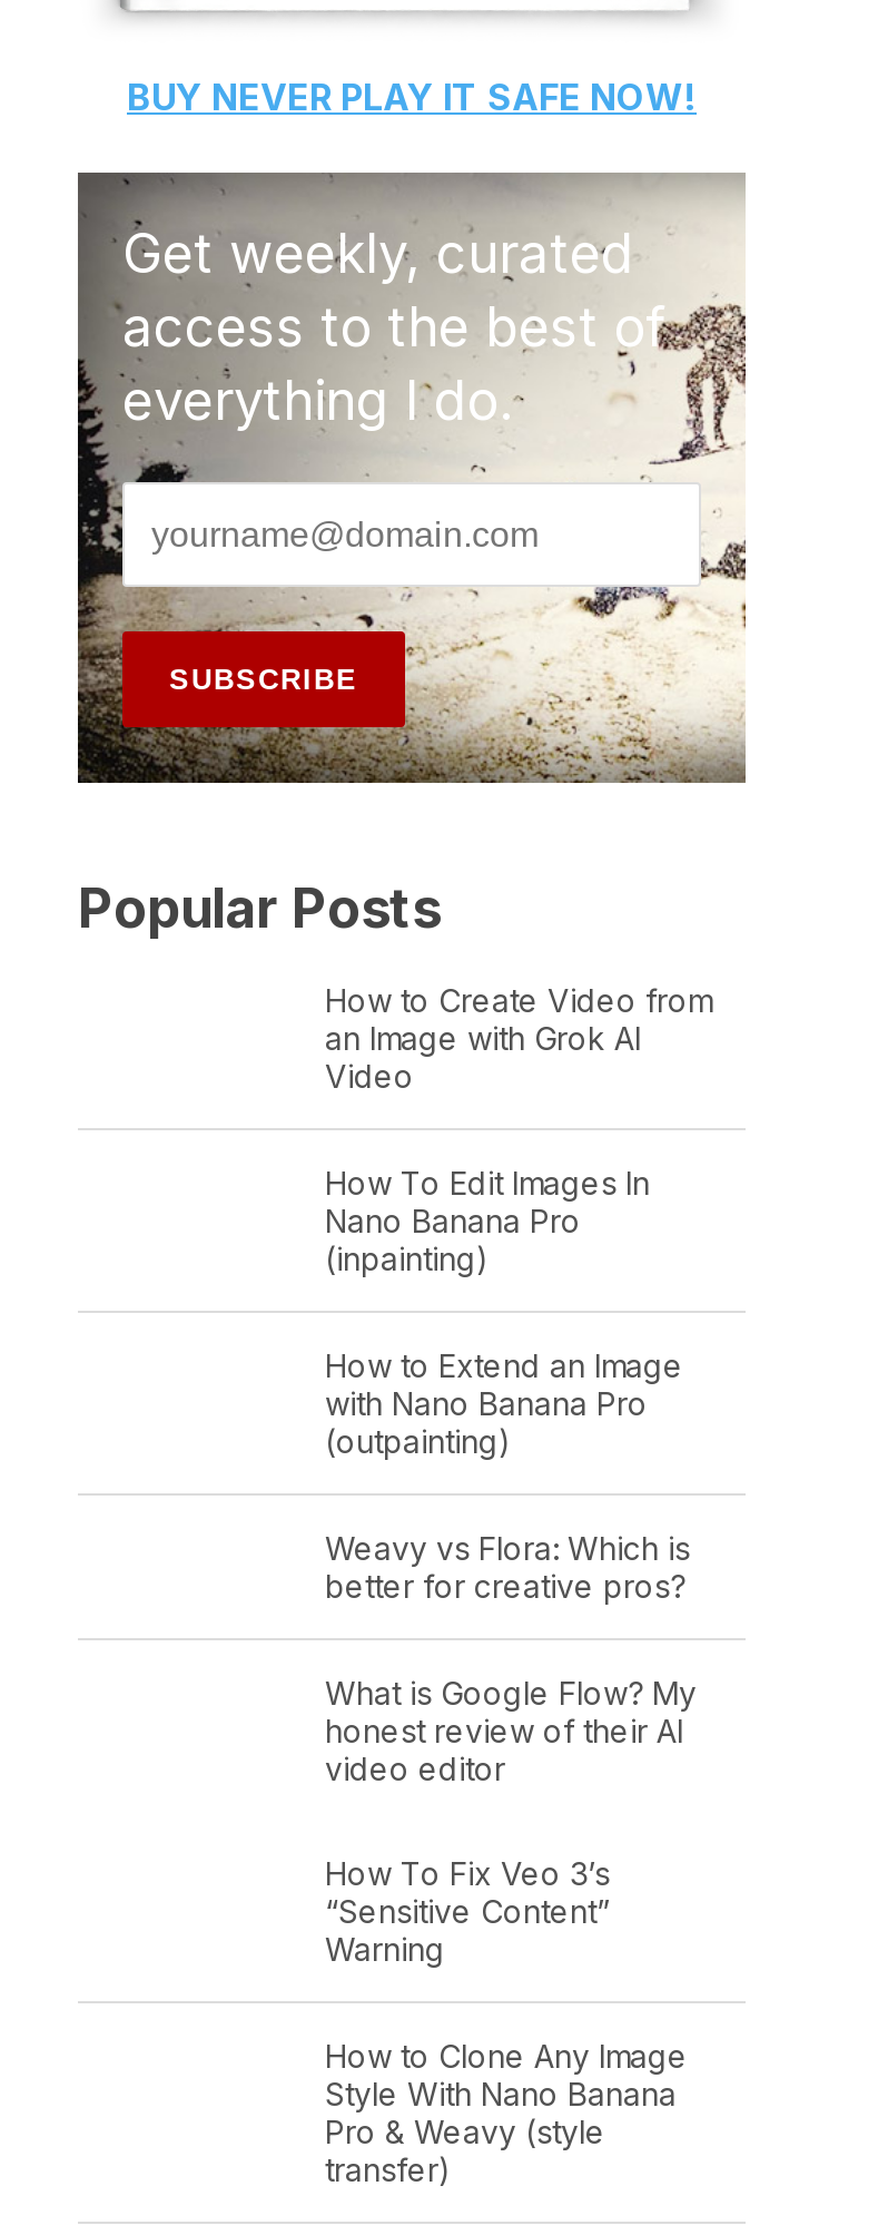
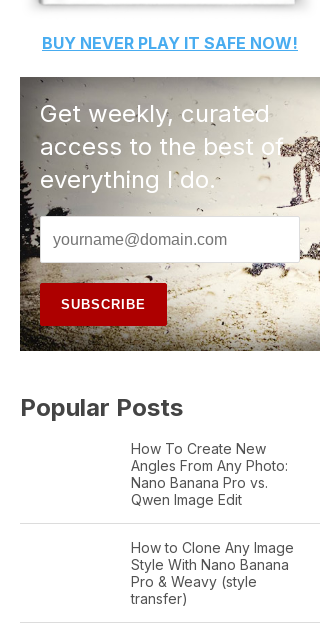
[325,980,712,1967] How to Create Video from | an Image with Grok AI | Video | How To Edit Images In | Nano Banana Pro | (inpainting) | How to Extend an Image | with Nano Banana Pro | (outpainting) | Weavy vs Flora: Which is | better for creative pros? | What is Google Flow? My | honest review of their AI | video editor | How To Fix Veo 3’s | “Sensitive Content” | Warning -> [131,440,288,508] How To Create New | Angles From Any Photo: | Nano Banana Pro vs. | Qwen Image Edit

